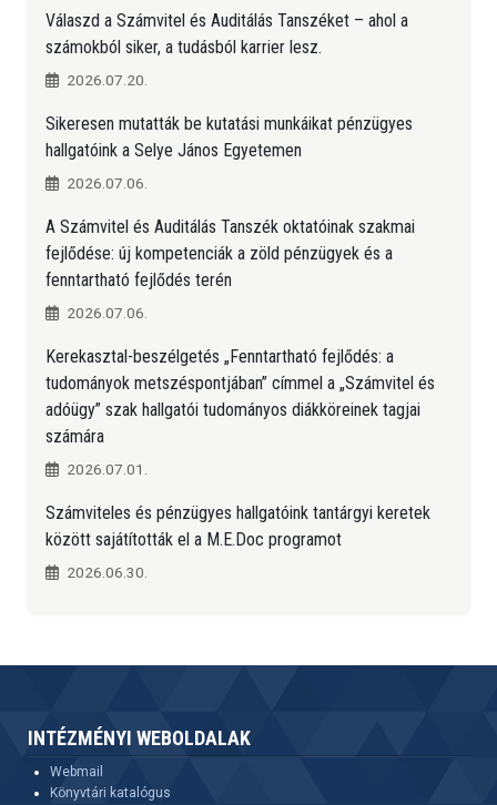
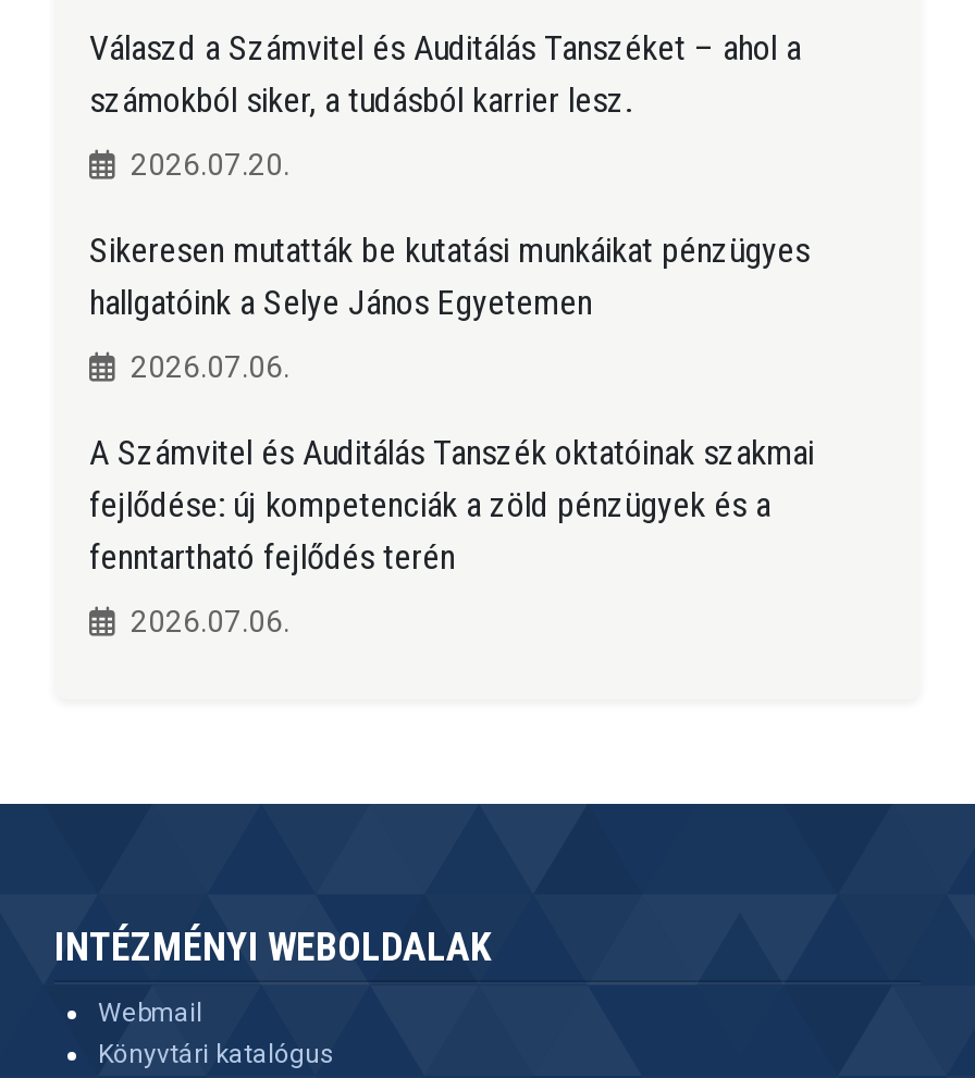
[45,346,435,581] Kerekasztal-beszélgetés „Fenntartható fejlődés: a | tudományok metszéspontjában” címmel a „Számvitel és | adóügy” szak hallgatói tudományos diákköreinek tagjai | számára | 2026.07.01. | Számviteles és pénzügyes hallgatóink tantárgyi keretek | között sajátították el a M.E.Doc programot | 2026.06.30. -> none

